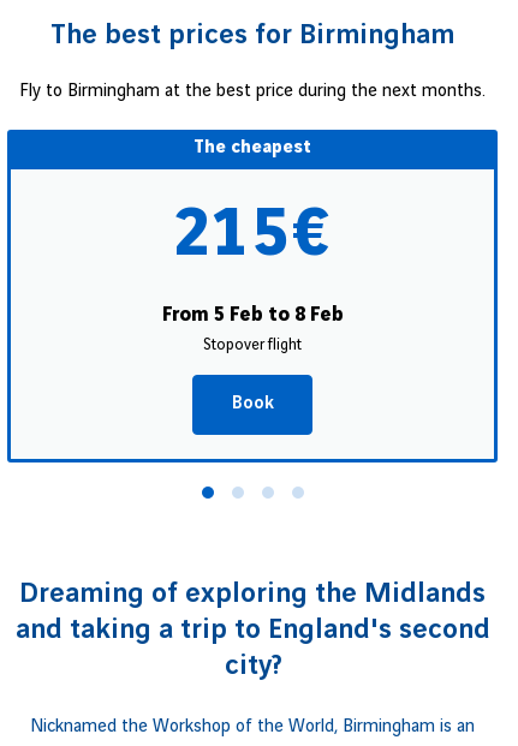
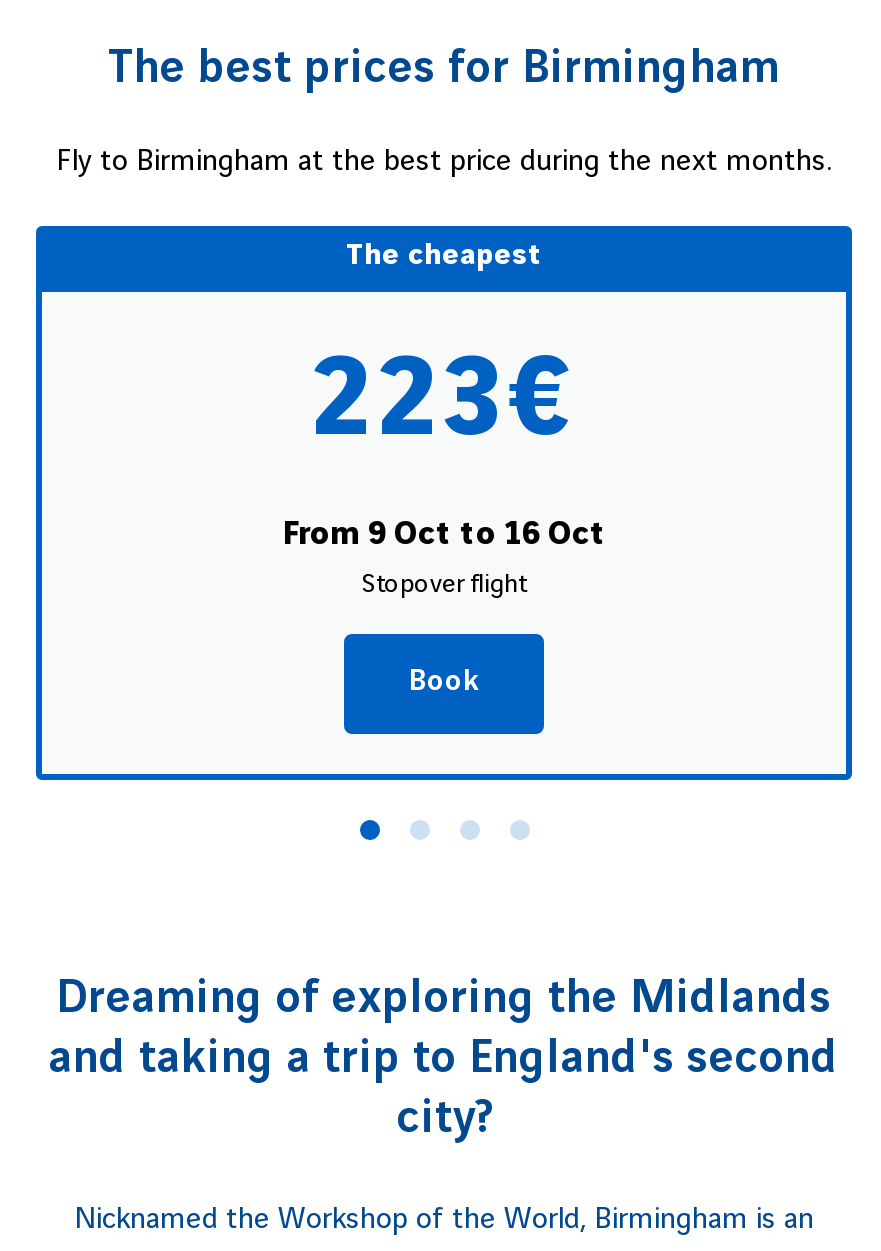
[172,199,332,271] 215€ -> [311,341,577,461] 223€
[162,303,343,325] From 5 Feb to 8 Feb -> [282,515,606,551] From 9 Oct to 16 Oct

